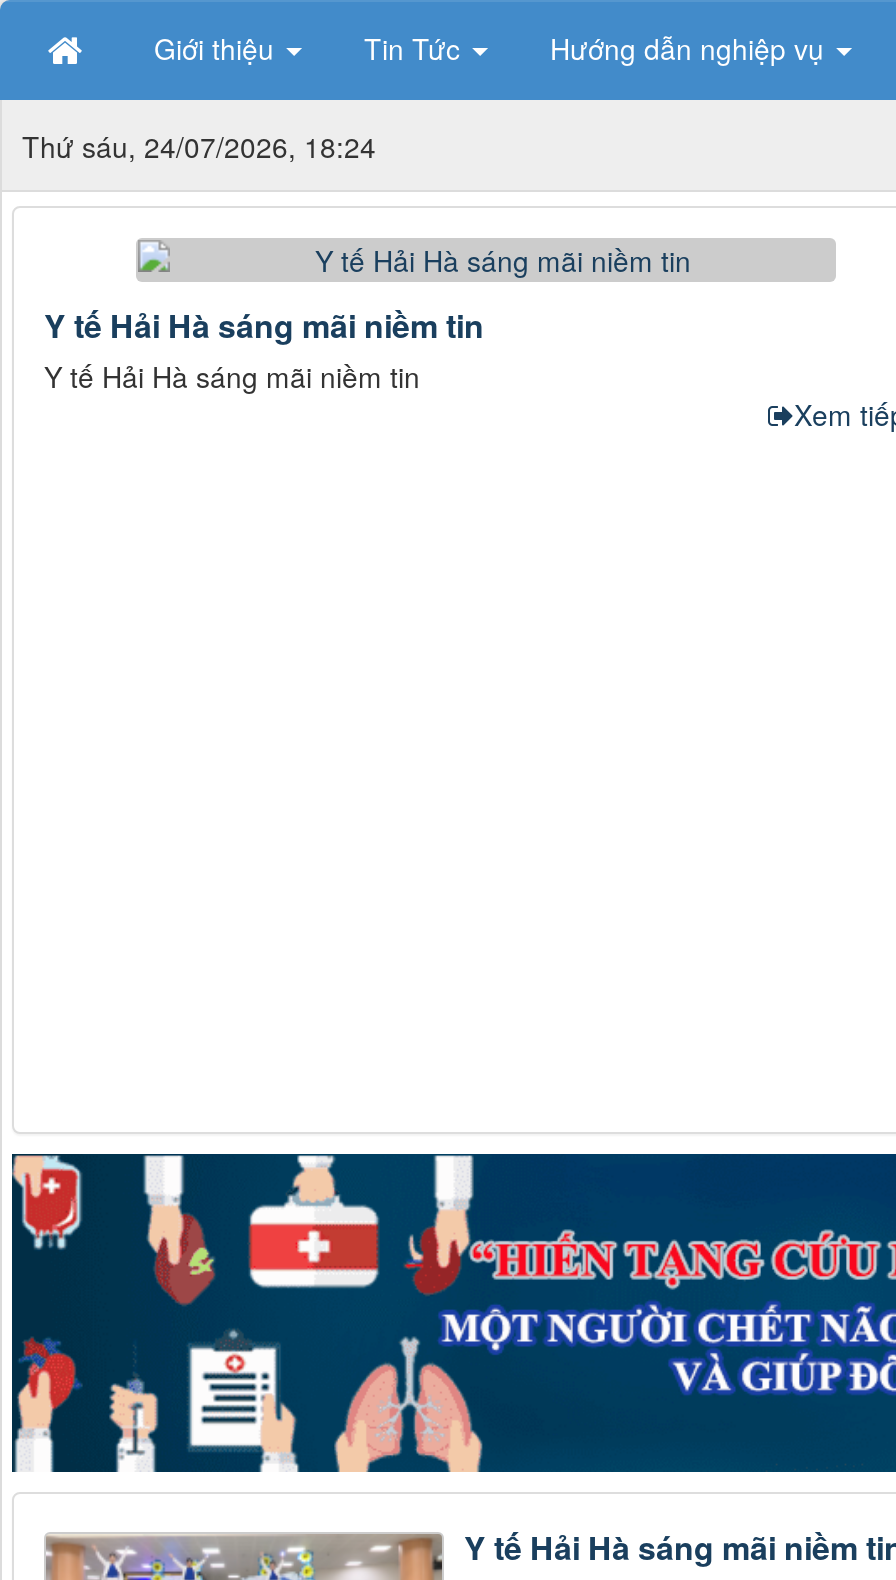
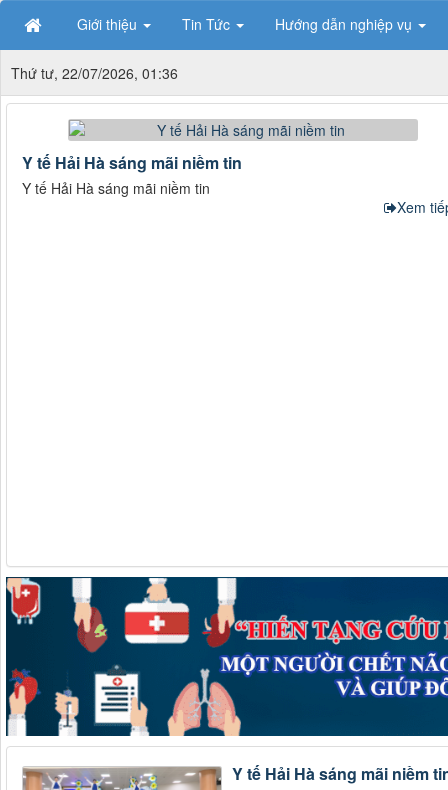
[22,126,376,166] Thứ sáu, 24/07/2026, 18:24 -> [11,63,178,83] Thứ tư, 22/07/2026, 01:36

